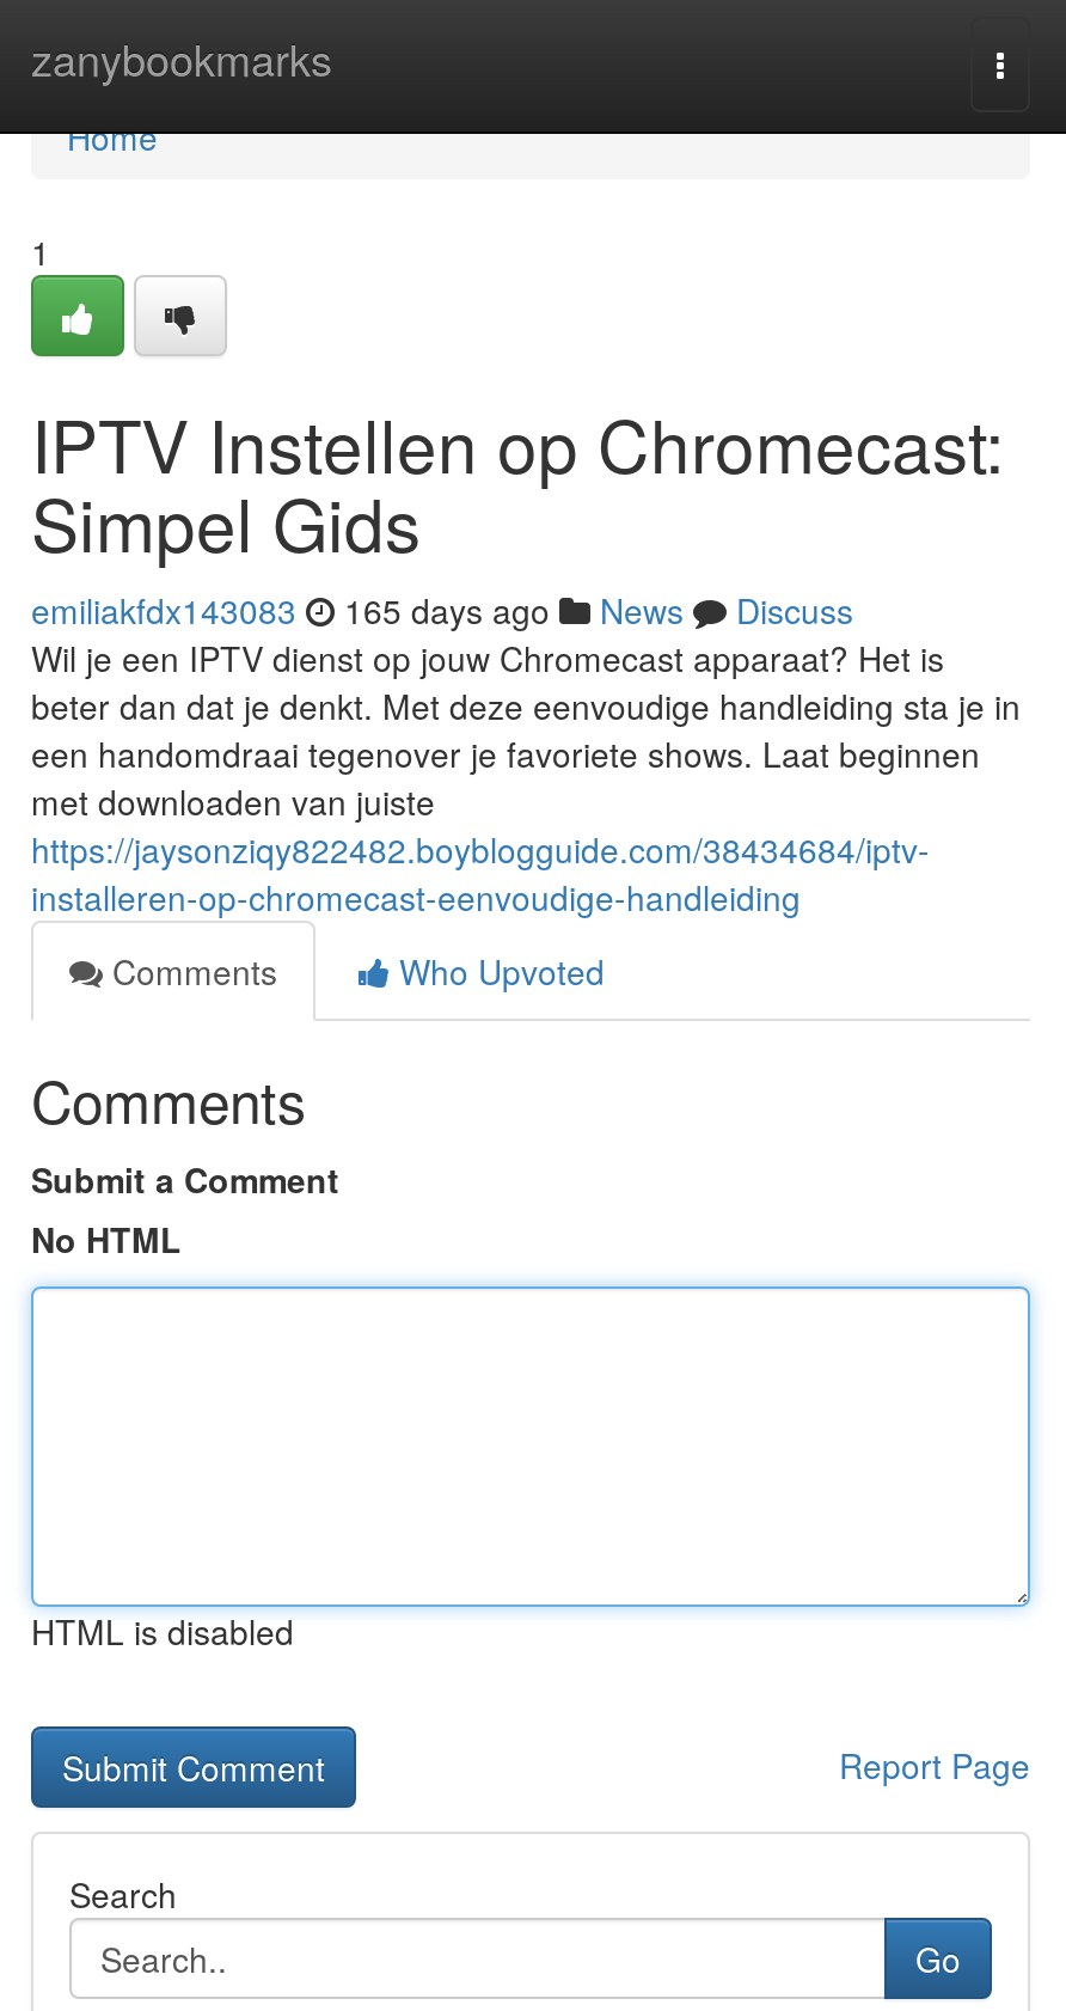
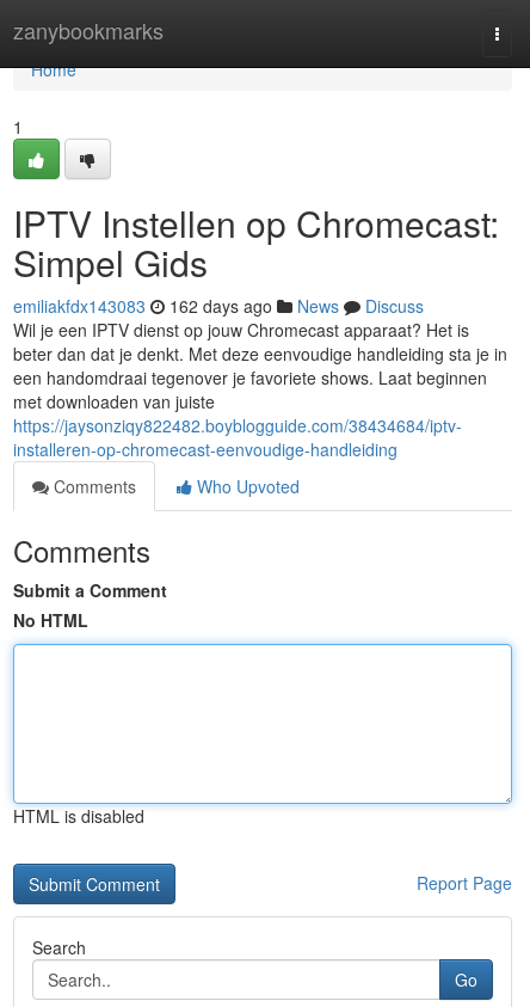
[31,586,853,634] emiliakfdx143083 165 days ago News Discuss -> [13,294,424,318] emiliakfdx143083 162 days ago News Discuss

